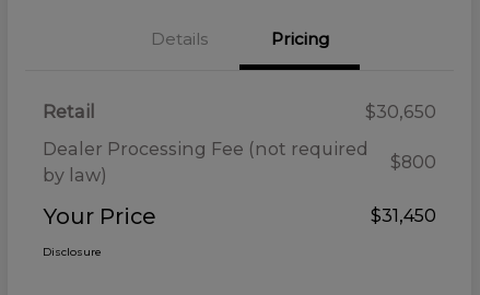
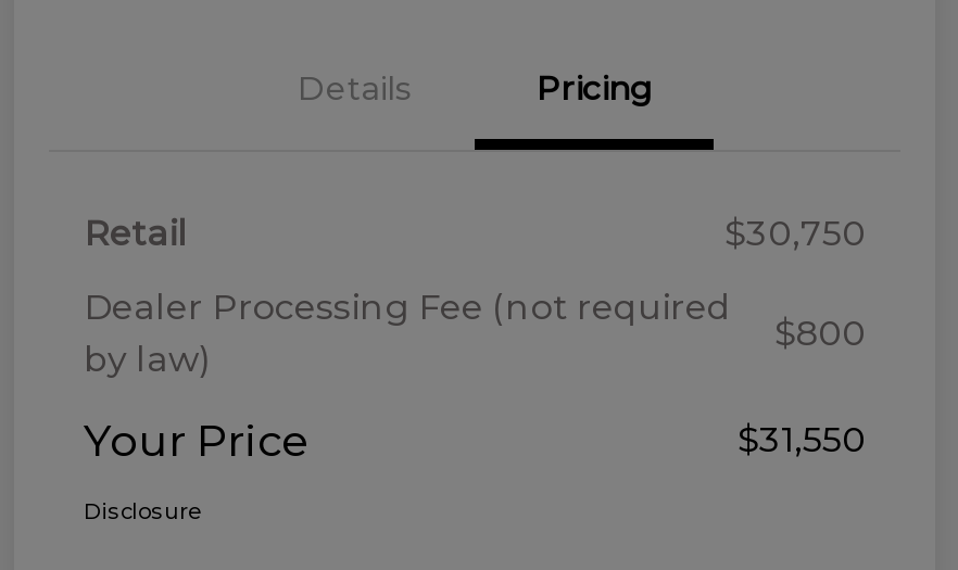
[365,101,436,122] $30,650 -> [724,212,866,253] $30,750
[371,205,436,226] $31,450 -> [738,418,866,459] $31,550

